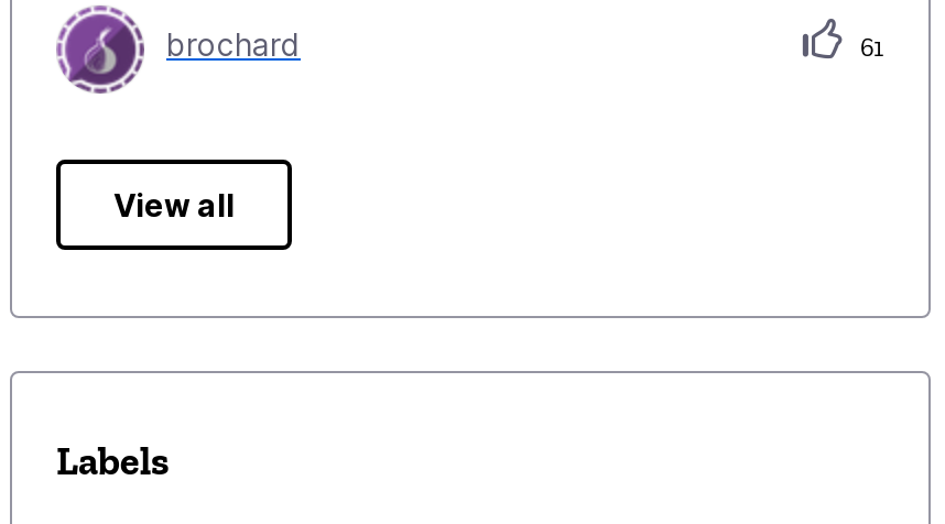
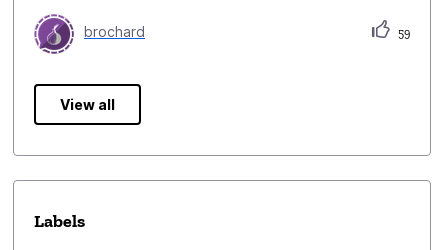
[854,32,884,63] 61 -> [395,26,410,40] 59

